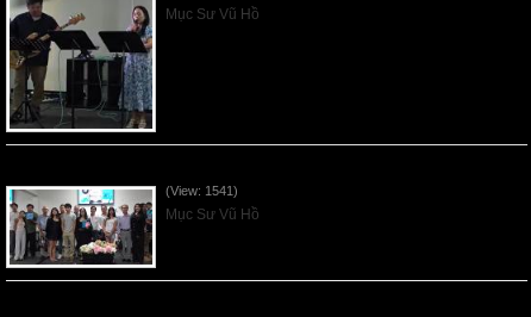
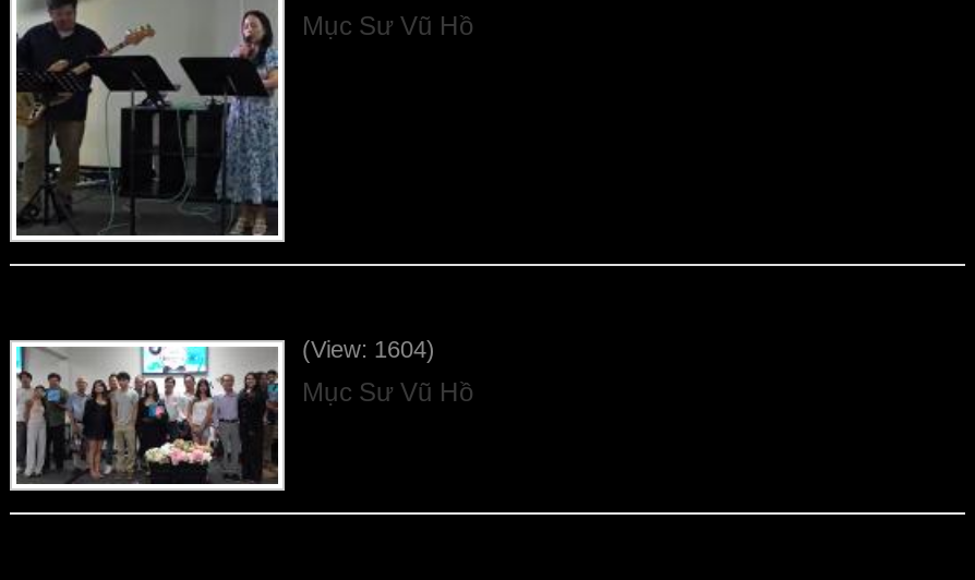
[165,184,238,198] (View: 1541) -> [302,336,435,362] (View: 1604)

